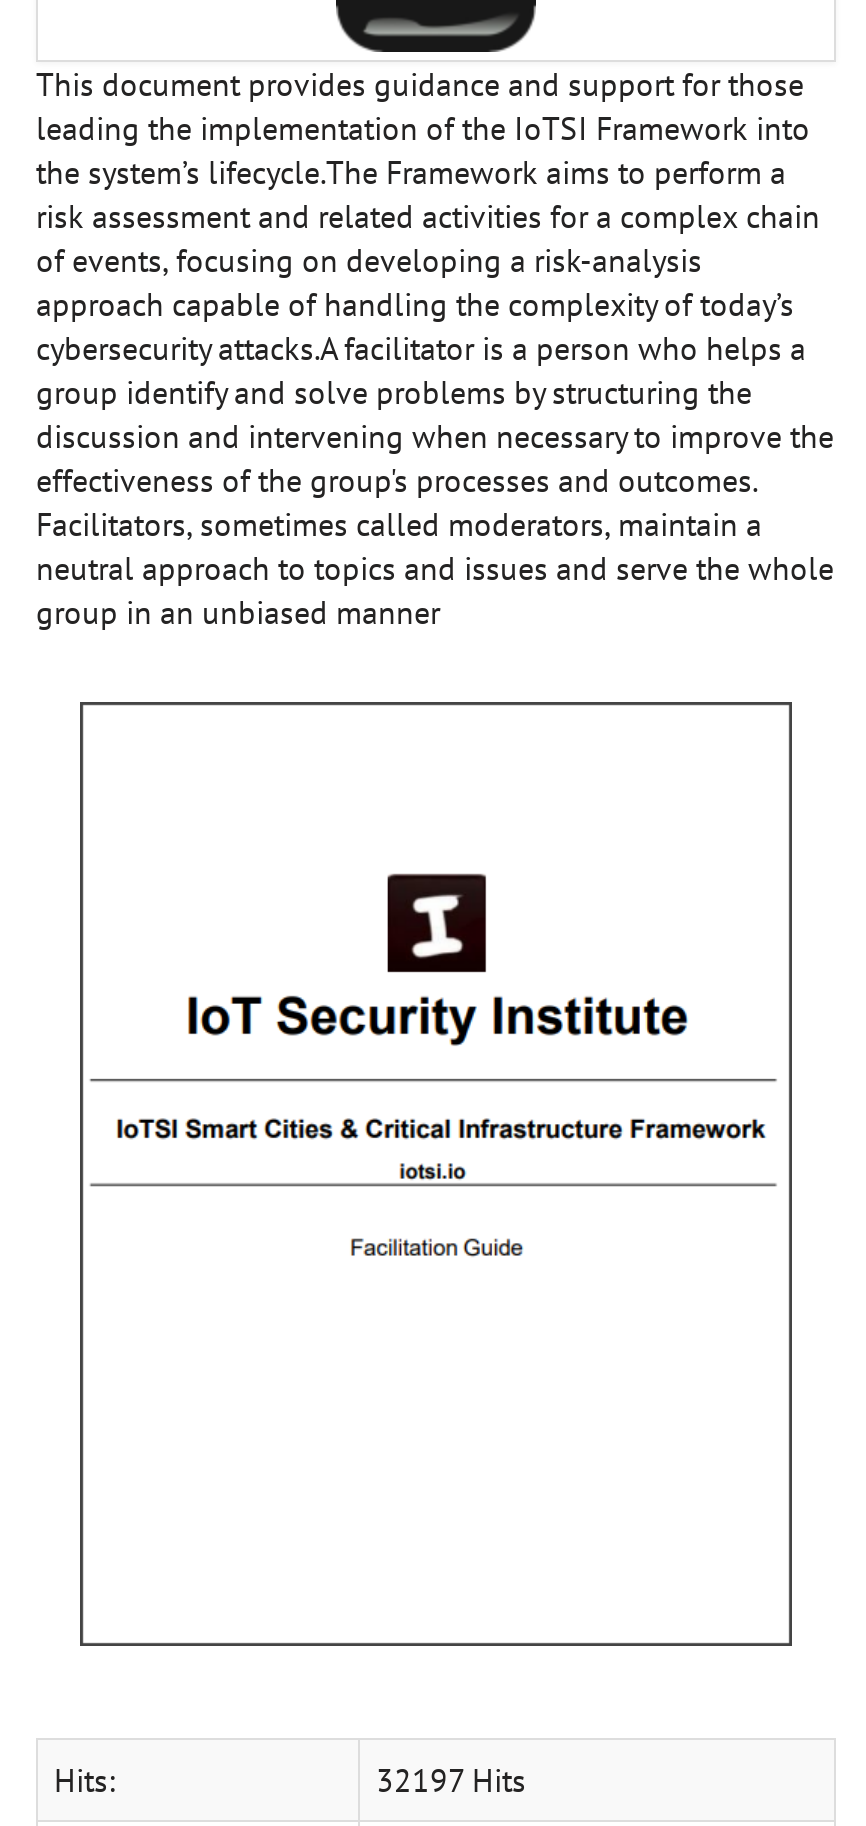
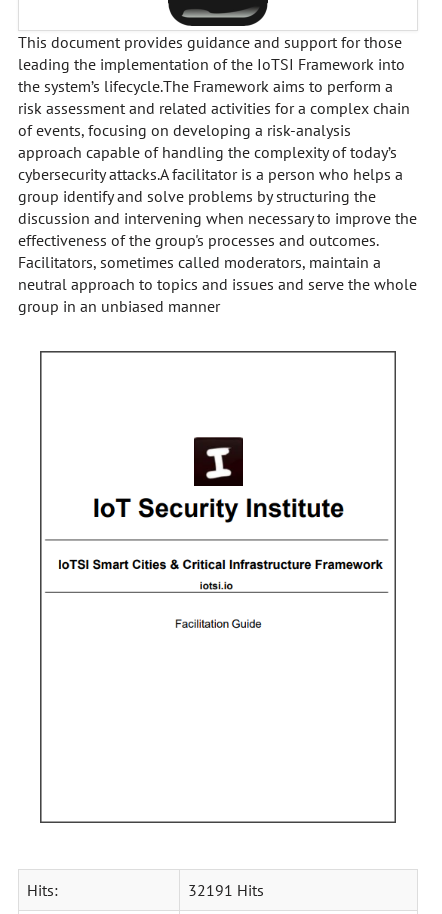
[376,1760,526,1800] 32197 Hits -> [188,880,264,900] 32191 Hits

